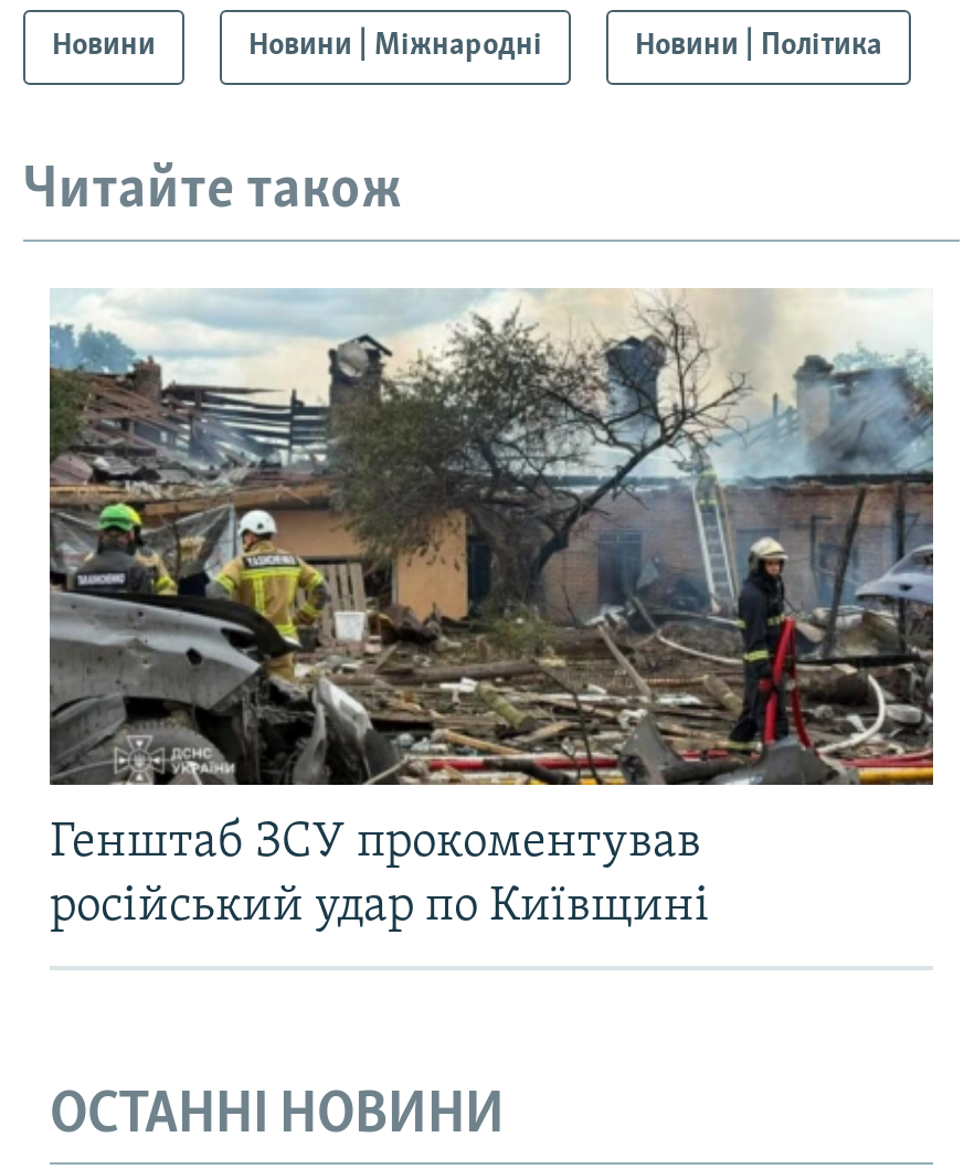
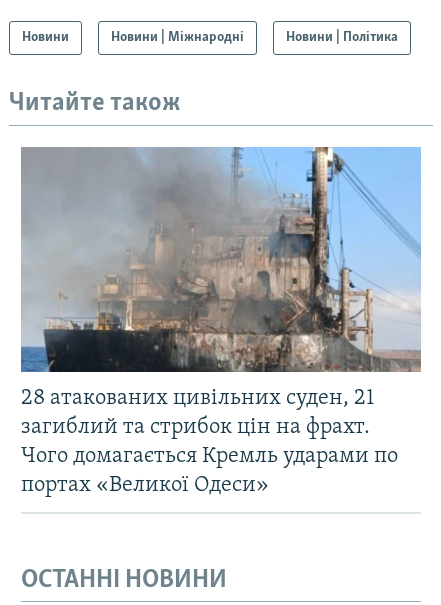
[47,288,935,932] [image] | Генштаб ЗСУ прокоментував | російський удар по Київщині -> [20,147,421,497] [image] | 28 атакованих цивільних суден, 21 | загиблий та стрибок цін на фрахт. | Чого домагається Кремль ударами по | портах «Великої Одеси»

